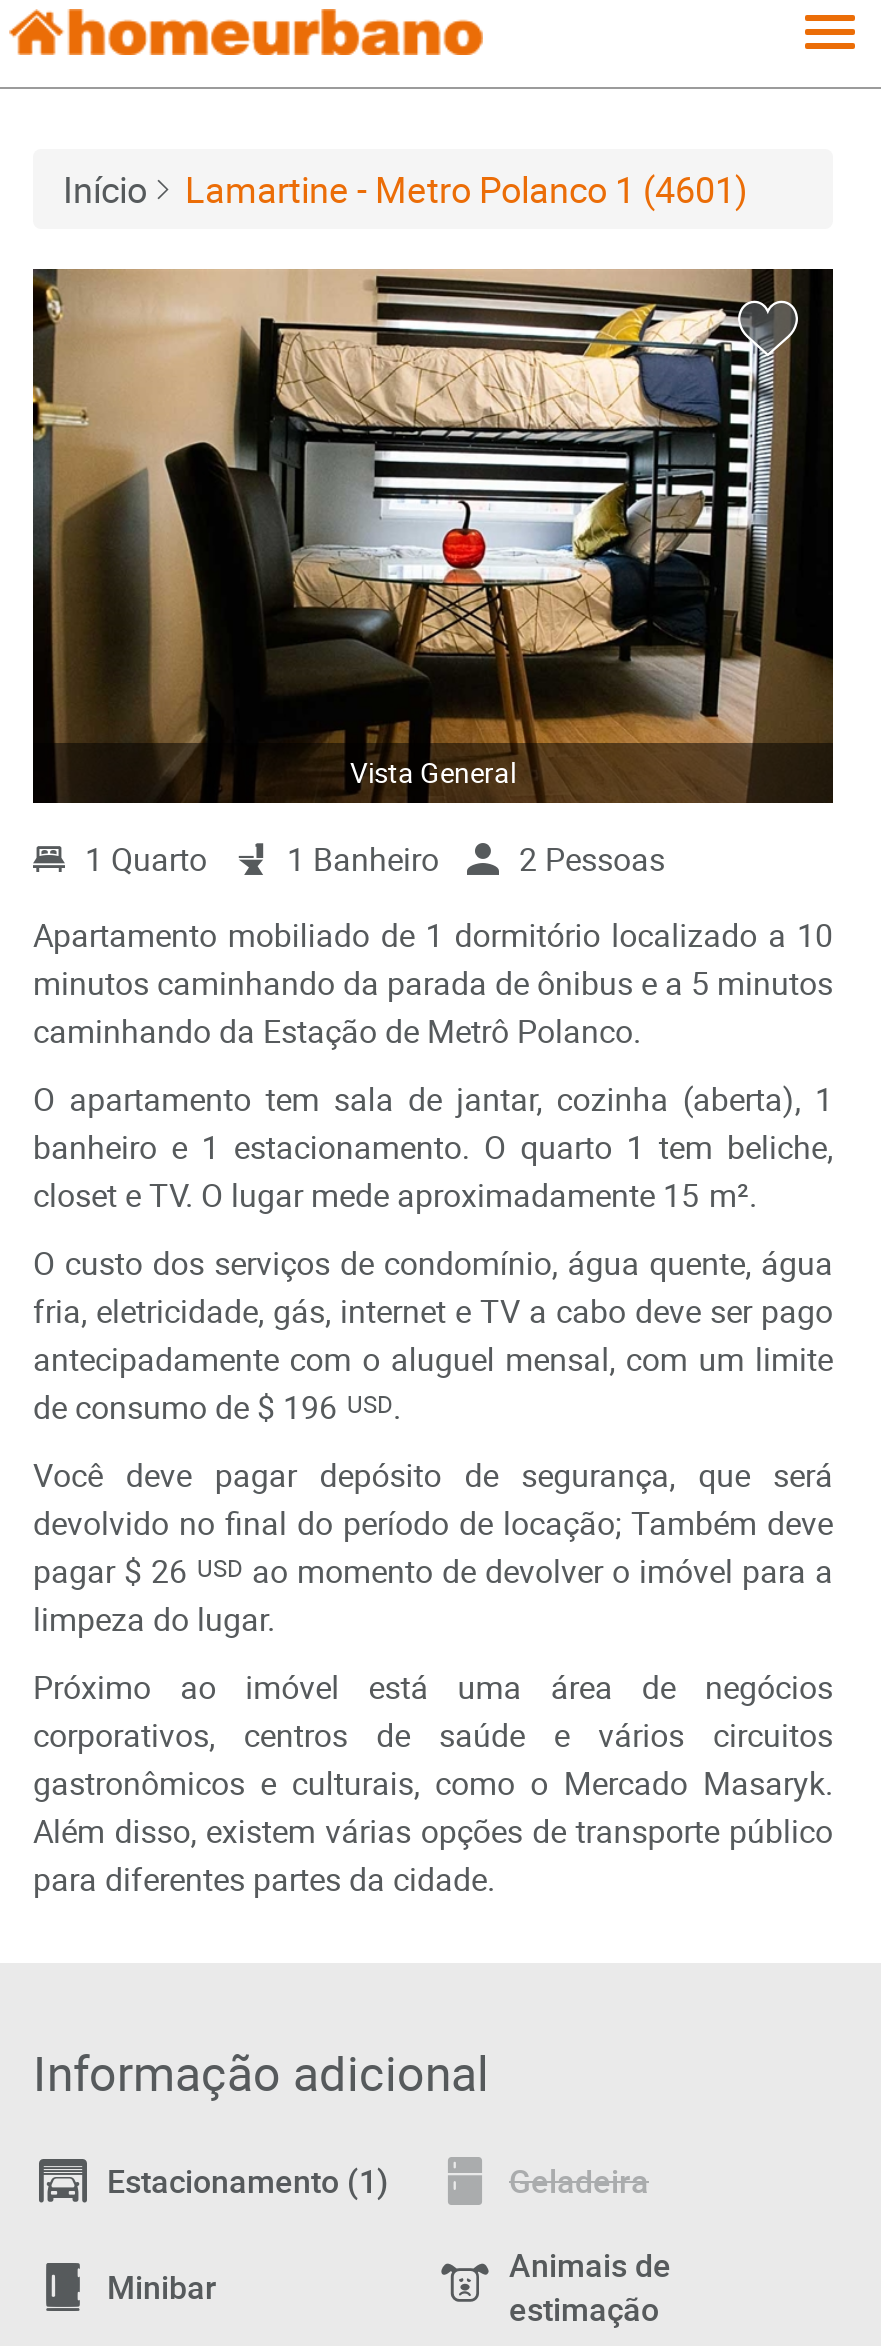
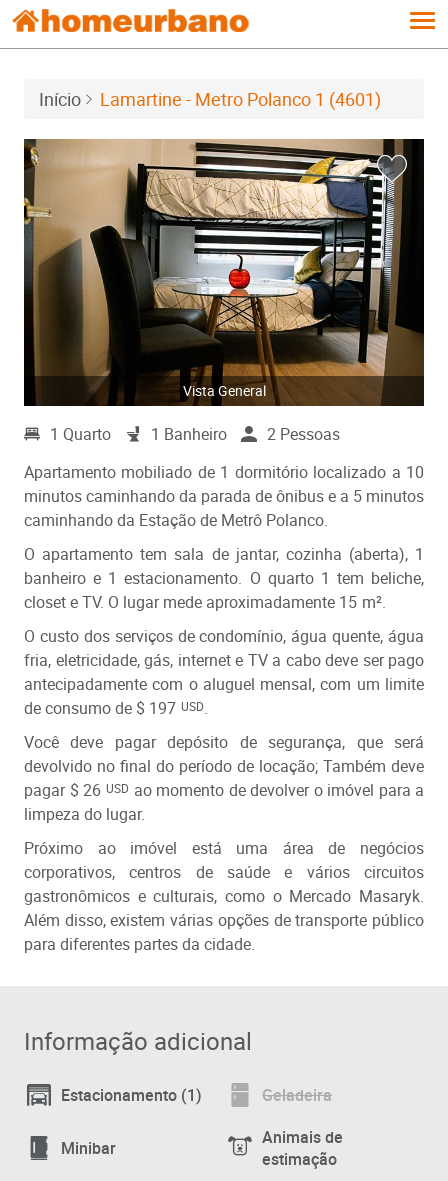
[33,1384,401,1428] de consumo de $ 196 USD. -> [24,697,208,719] de consumo de $ 197 USD.

